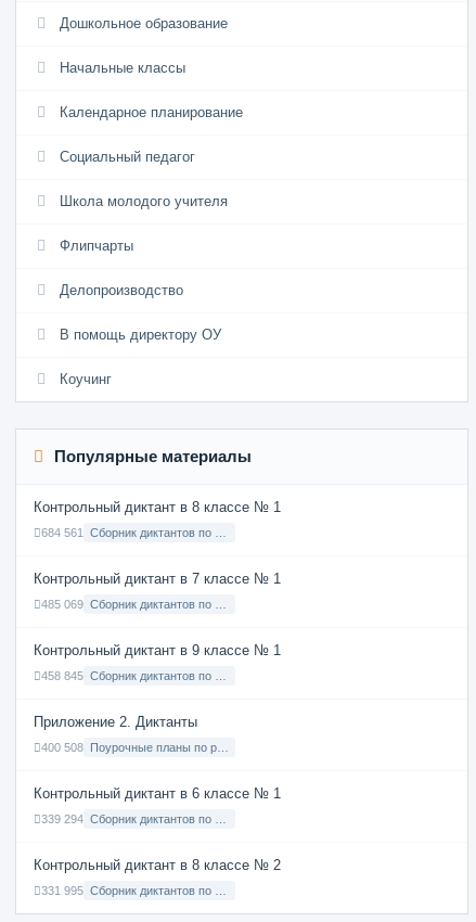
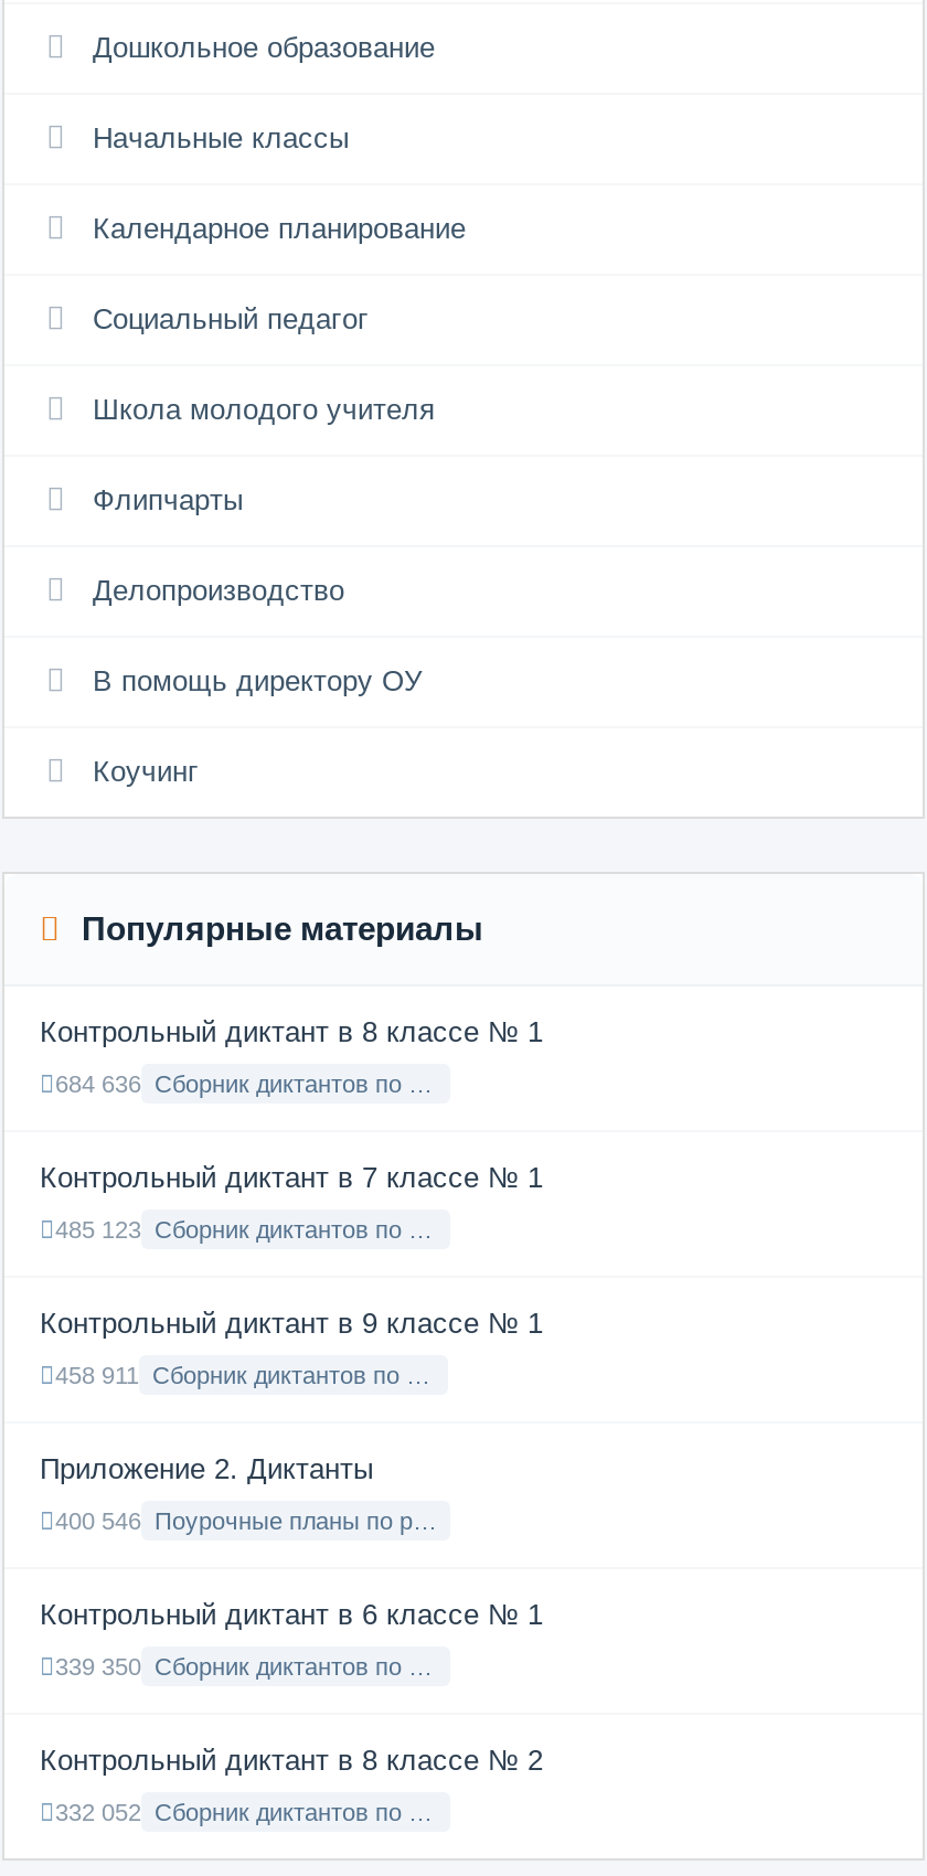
[41,526,83,539] 684 561 -> [55,1070,141,1097] 684 636
[41,598,83,611] 485 069 -> [55,1216,141,1243] 485 123
[41,669,83,682] 458 845 -> [55,1362,139,1388] 458 911
[41,741,83,754] 400 508 -> [55,1507,141,1534] 400 546
[41,812,83,825] 339 294 -> [55,1653,141,1680] 339 350
[41,884,83,897] 331 995 -> [55,1799,141,1825] 332 052

